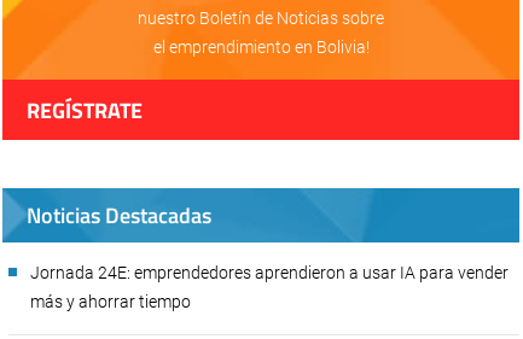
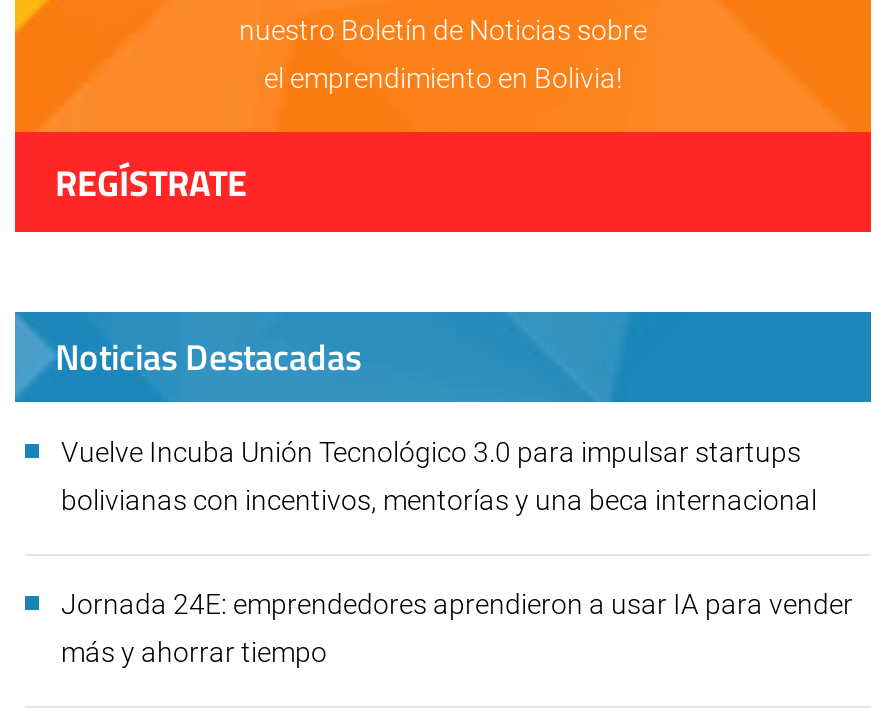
none -> [61,436,823,516] Vuelve Incuba Unión Tecnológico 3.0 para impulsar startups | bolivianas con incentivos, mentorías y una beca internacional

